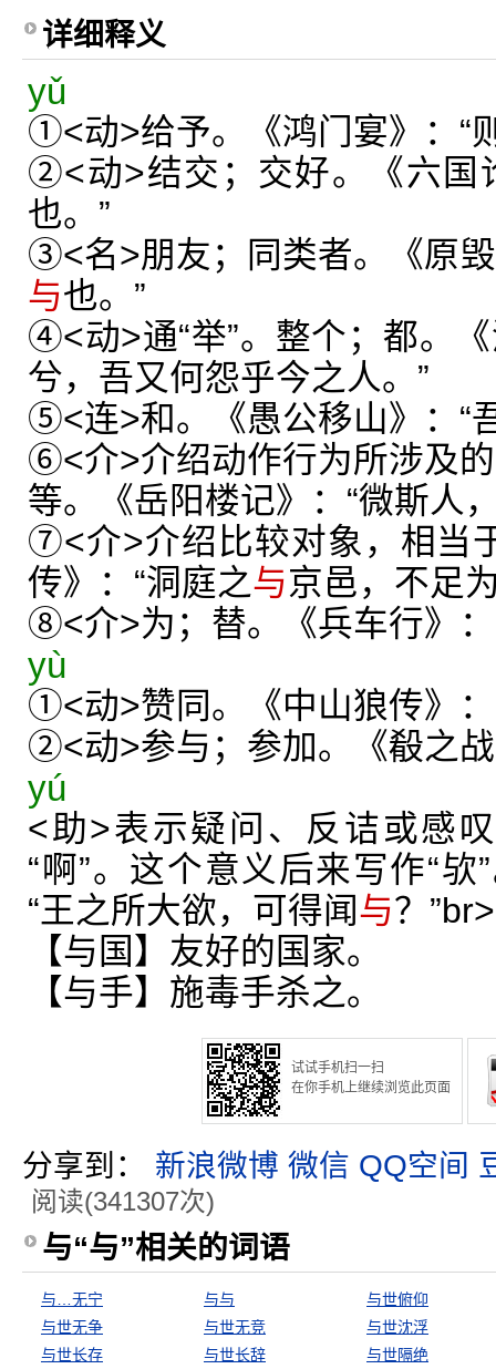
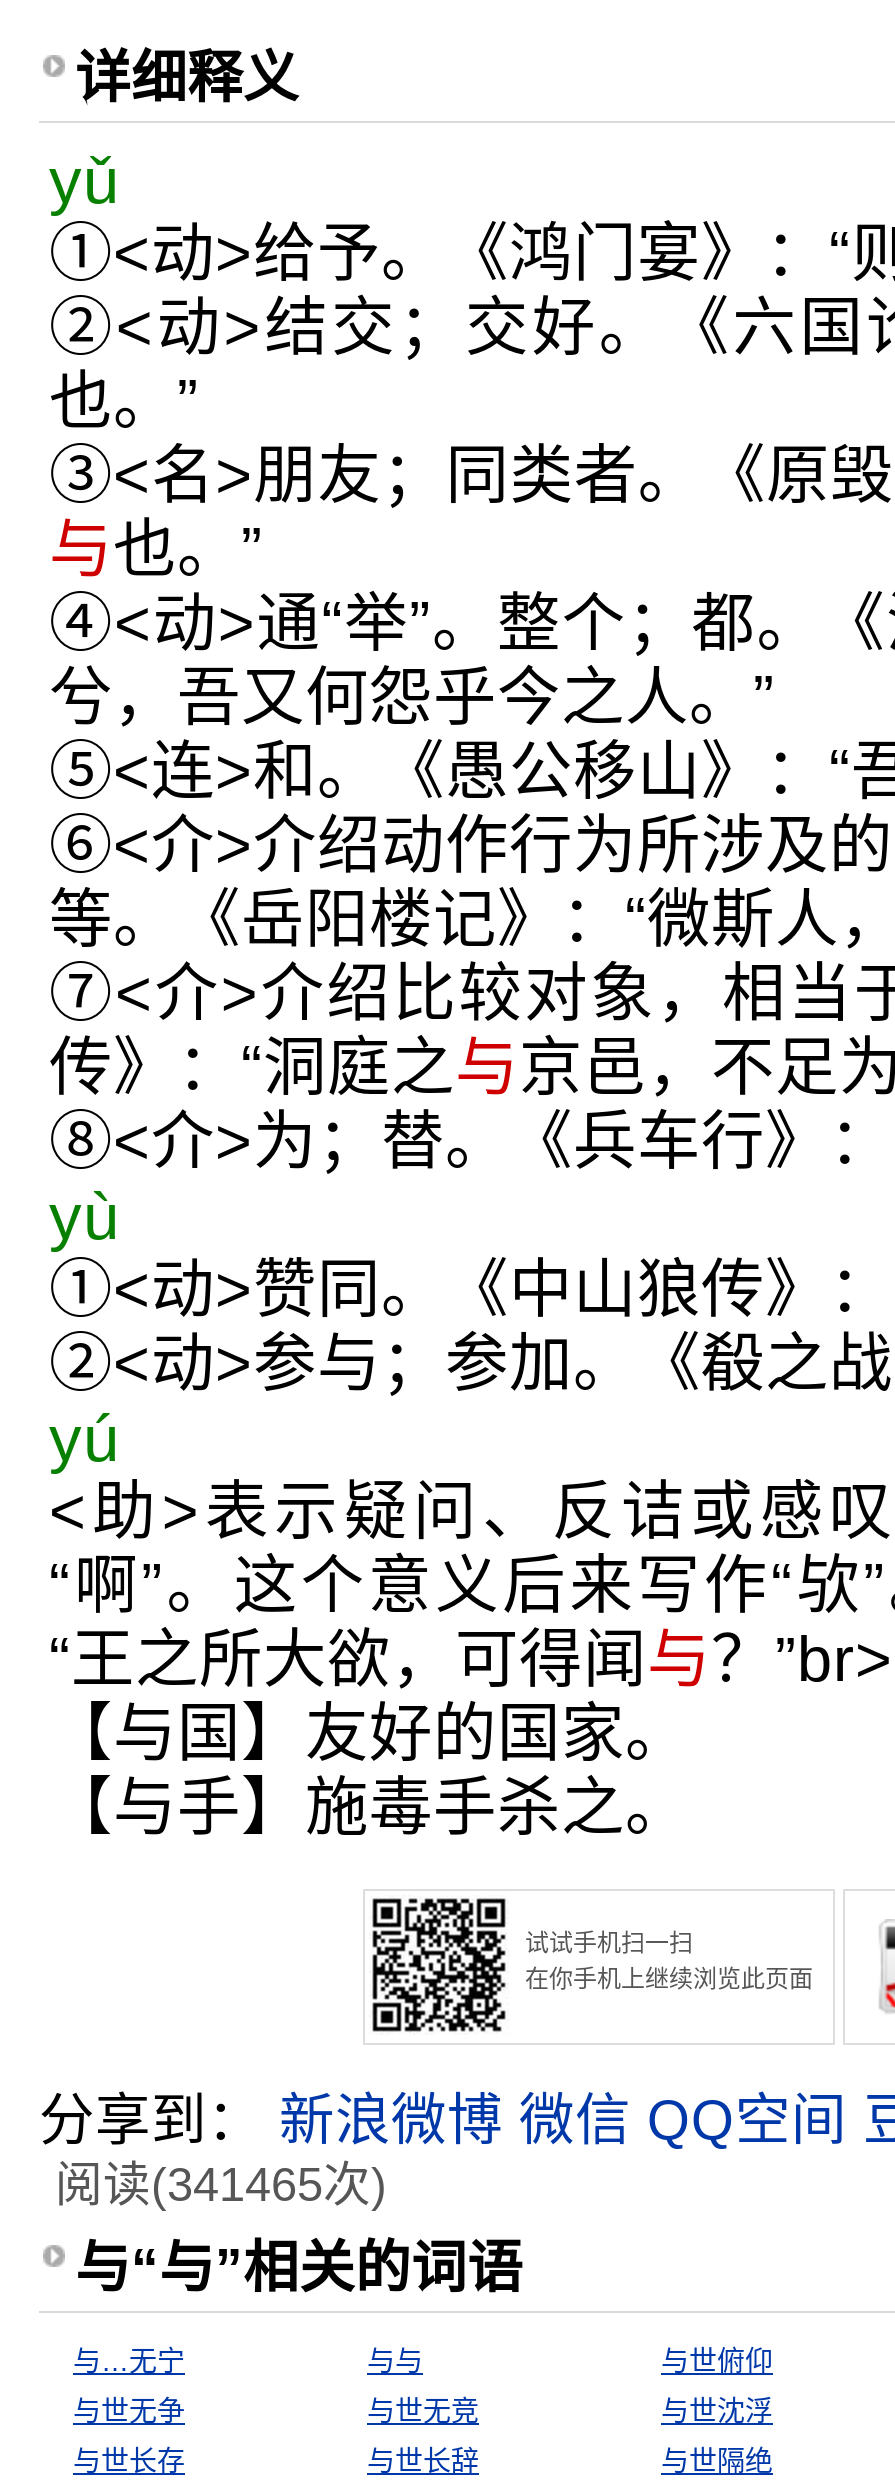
[31,1187,215,1216] 阅读(341307次) -> [55,2159,387,2211] 阅读(341465次)

